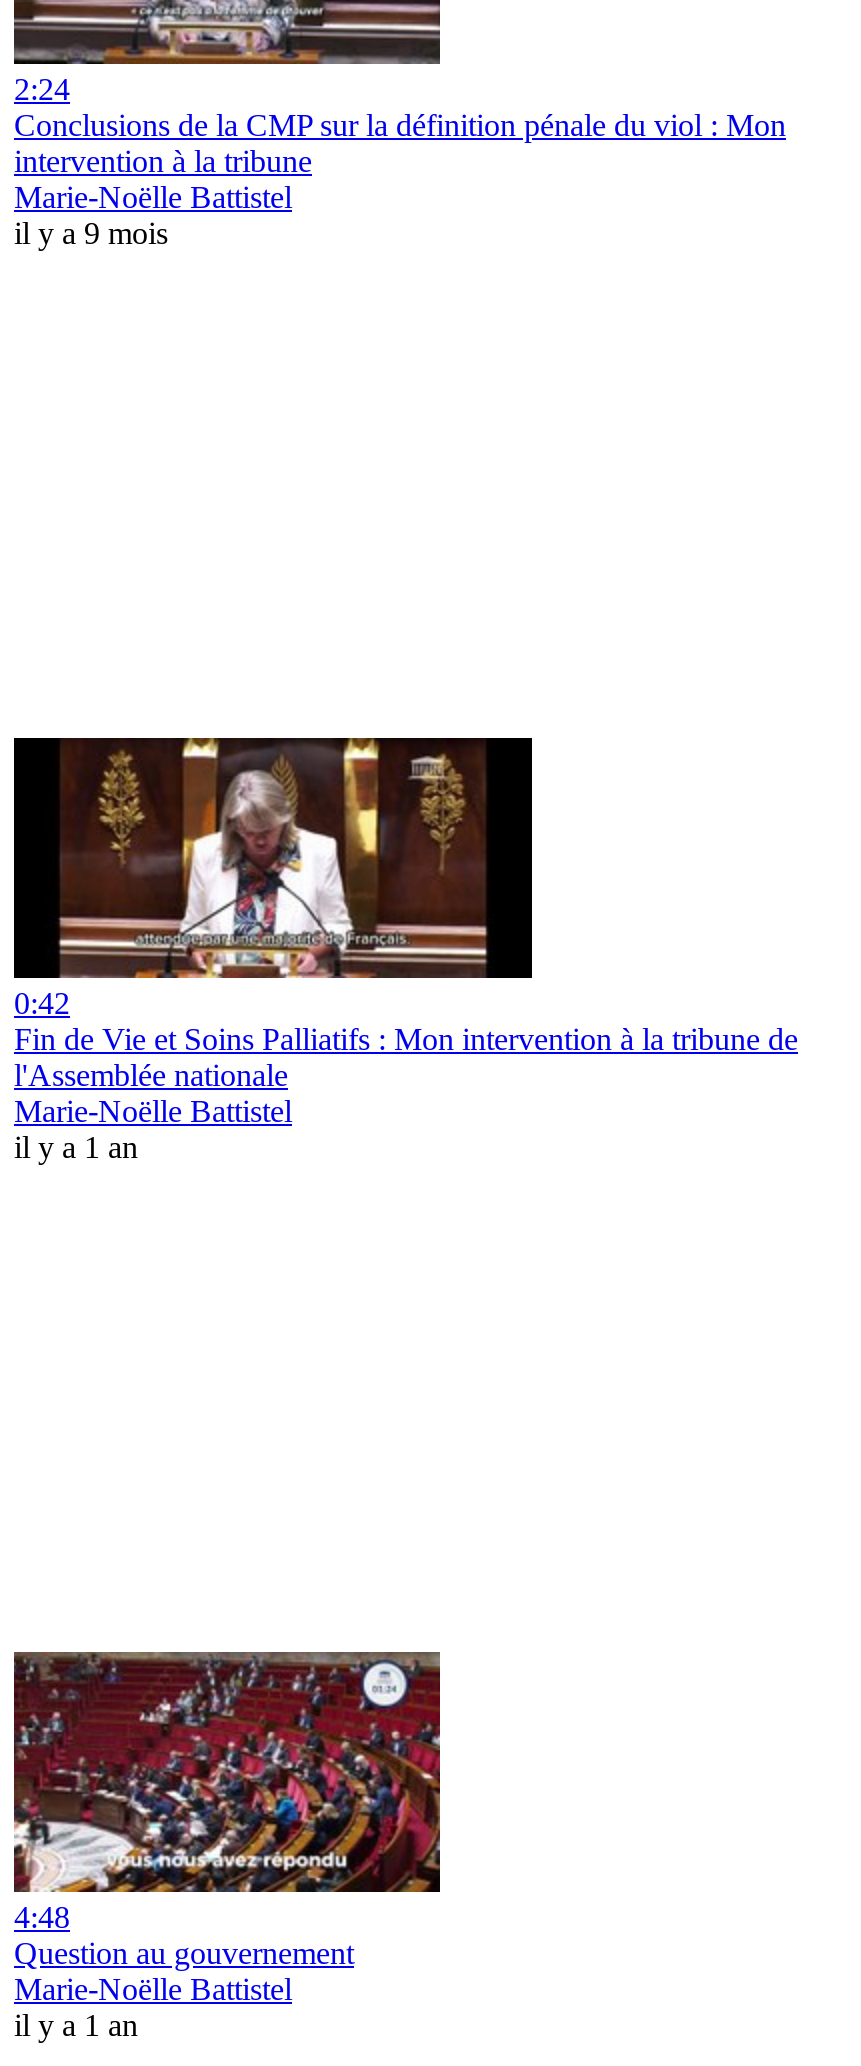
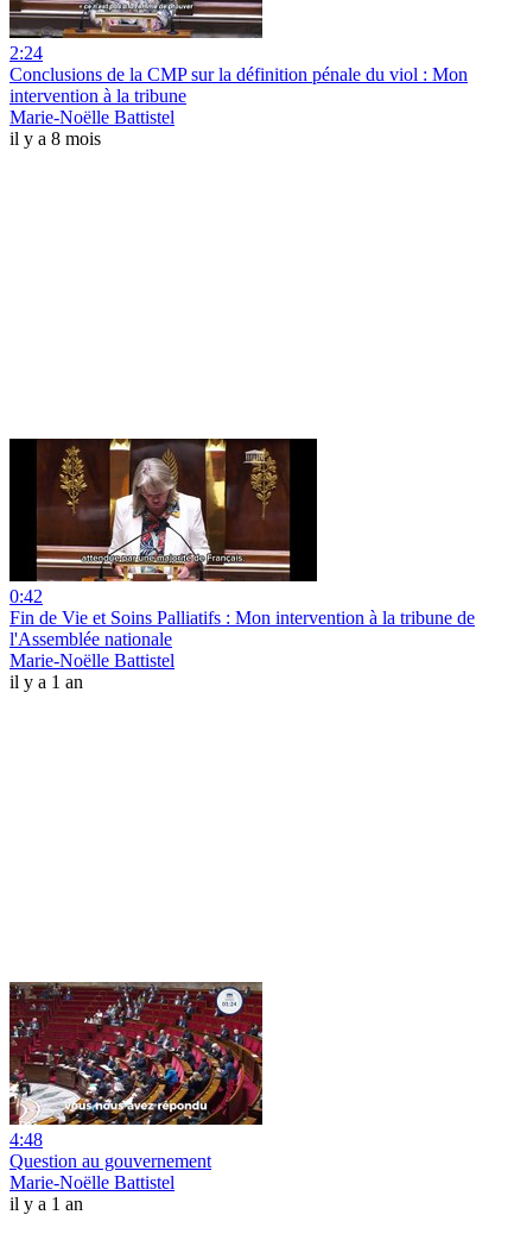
[14,217,168,251] il y a 9 mois -> [9,129,101,149] il y a 8 mois

